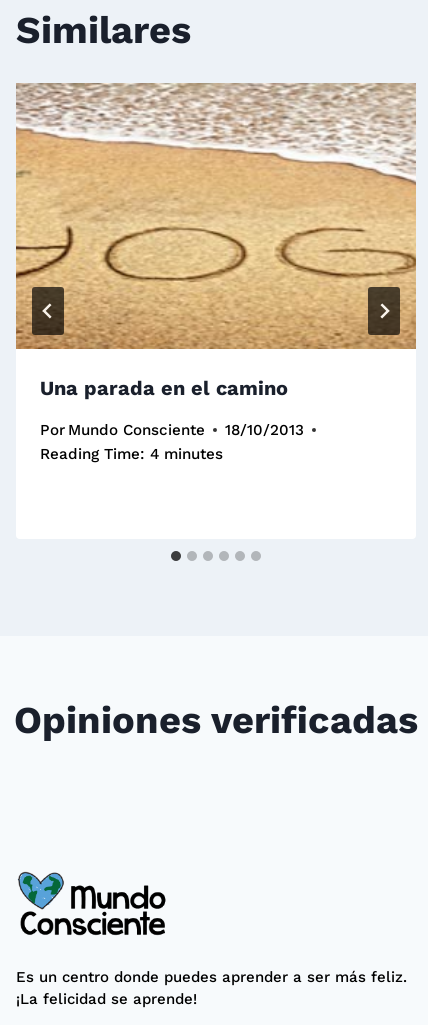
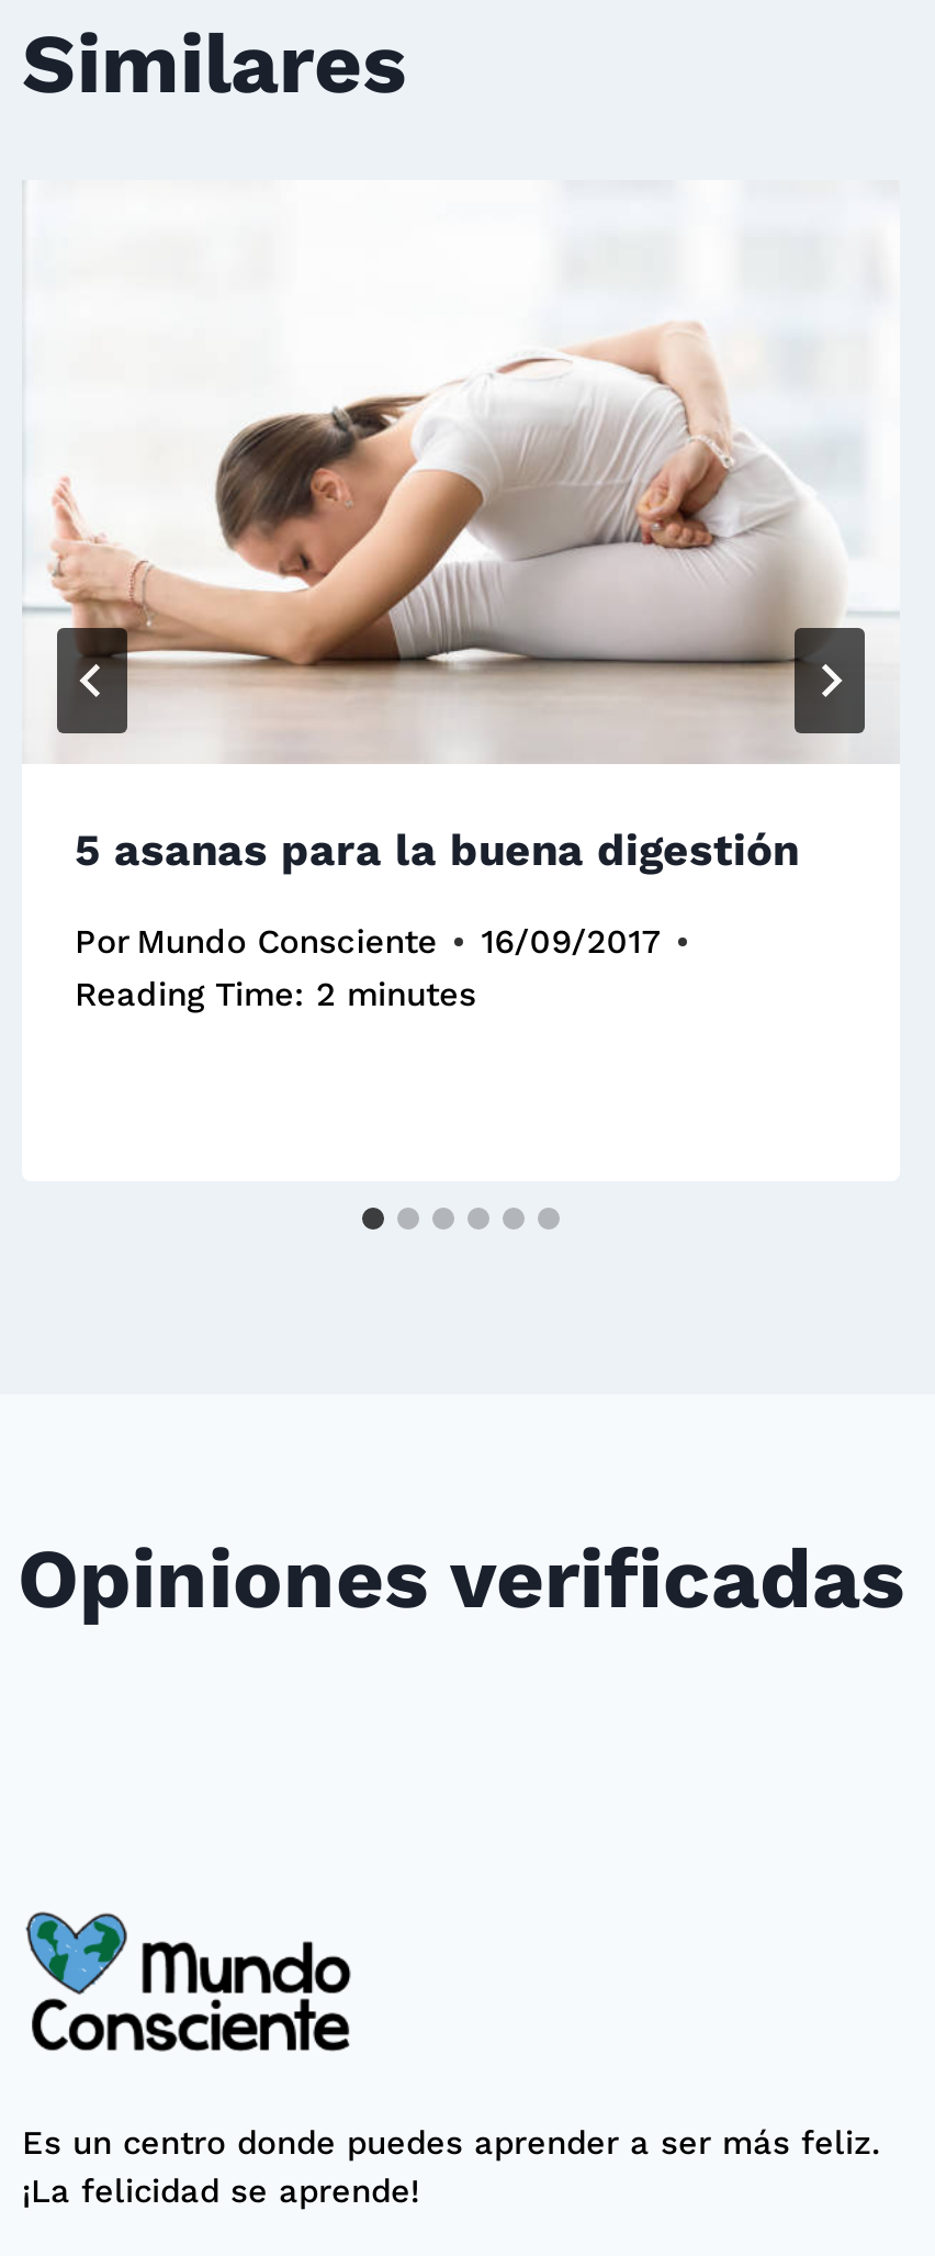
[15,82,417,400] [image] | Una parada en el camino -> [22,180,900,876] [image] | 5 asanas para la buena digestión
[40,421,304,439] Por Mundo Consciente 18/10/2013 -> [75,923,661,963] Por Mundo Consciente 16/09/2017
[40,445,223,463] Reading Time: 4 minutes -> [75,976,476,1015] Reading Time: 2 minutes

